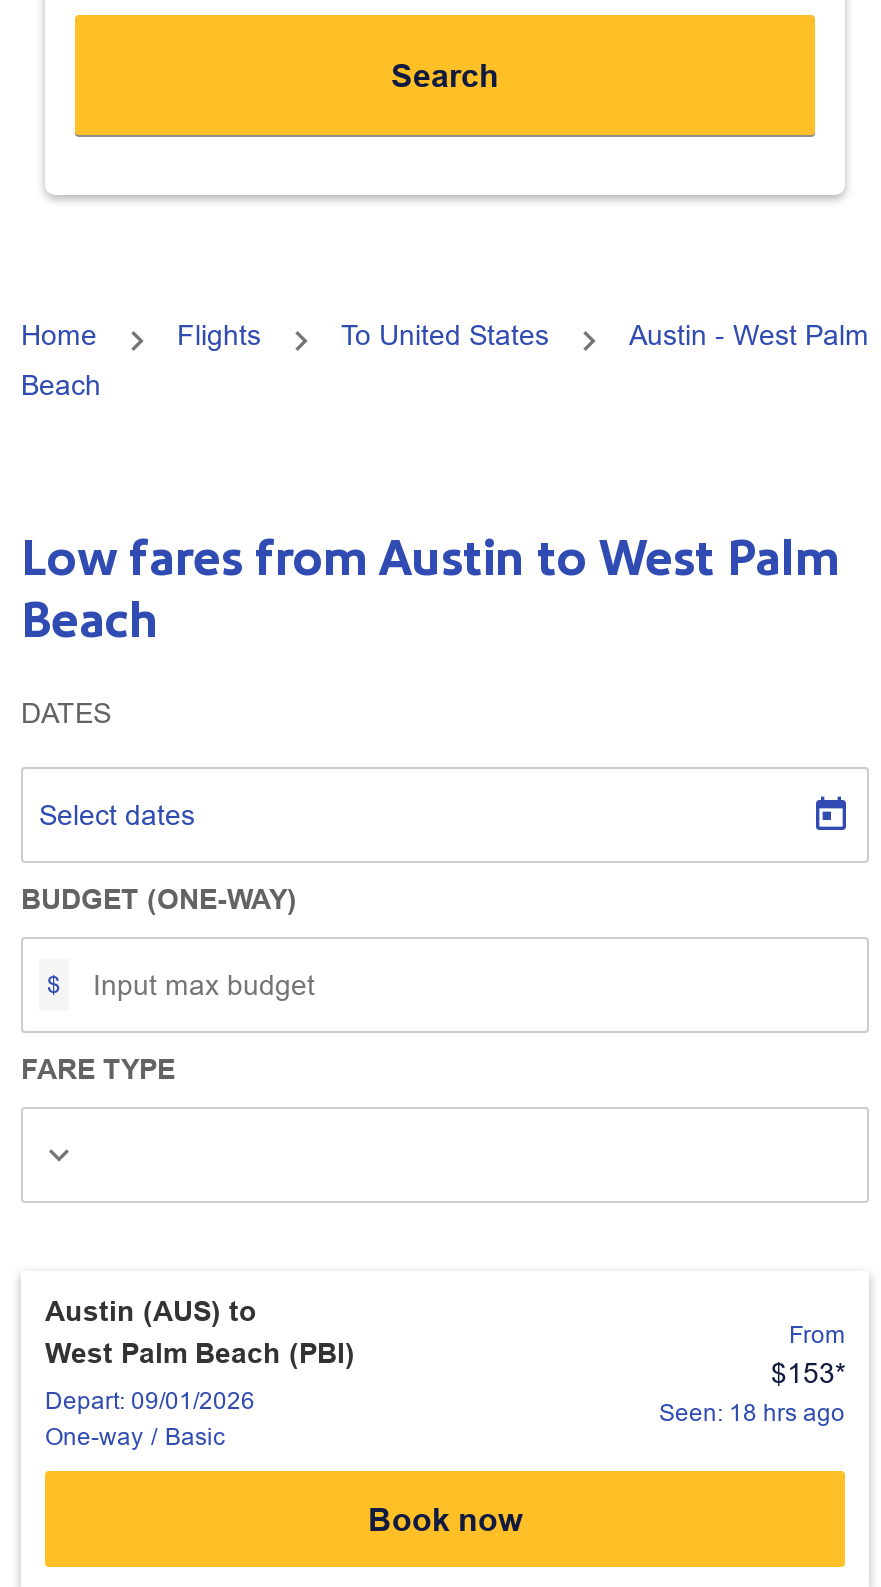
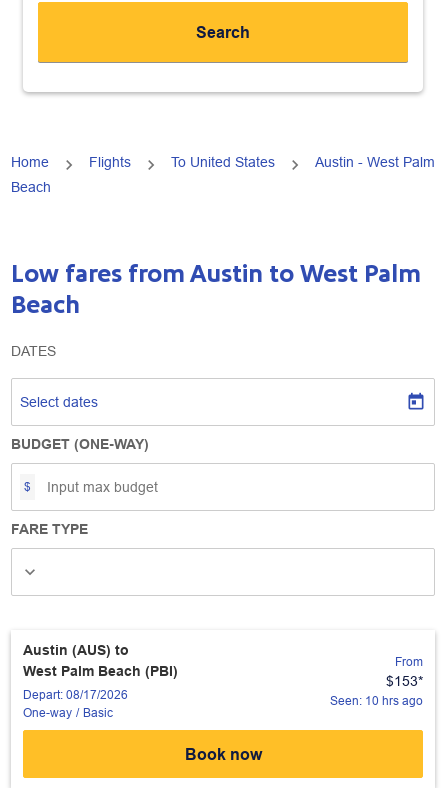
[45,1387,255,1415] Depart: 09/01/2026 -> [23,688,128,702] Depart: 08/17/2026
[659,1398,845,1426] Seen: 18 hrs ago -> [330,694,423,708] Seen: 10 hrs ago

